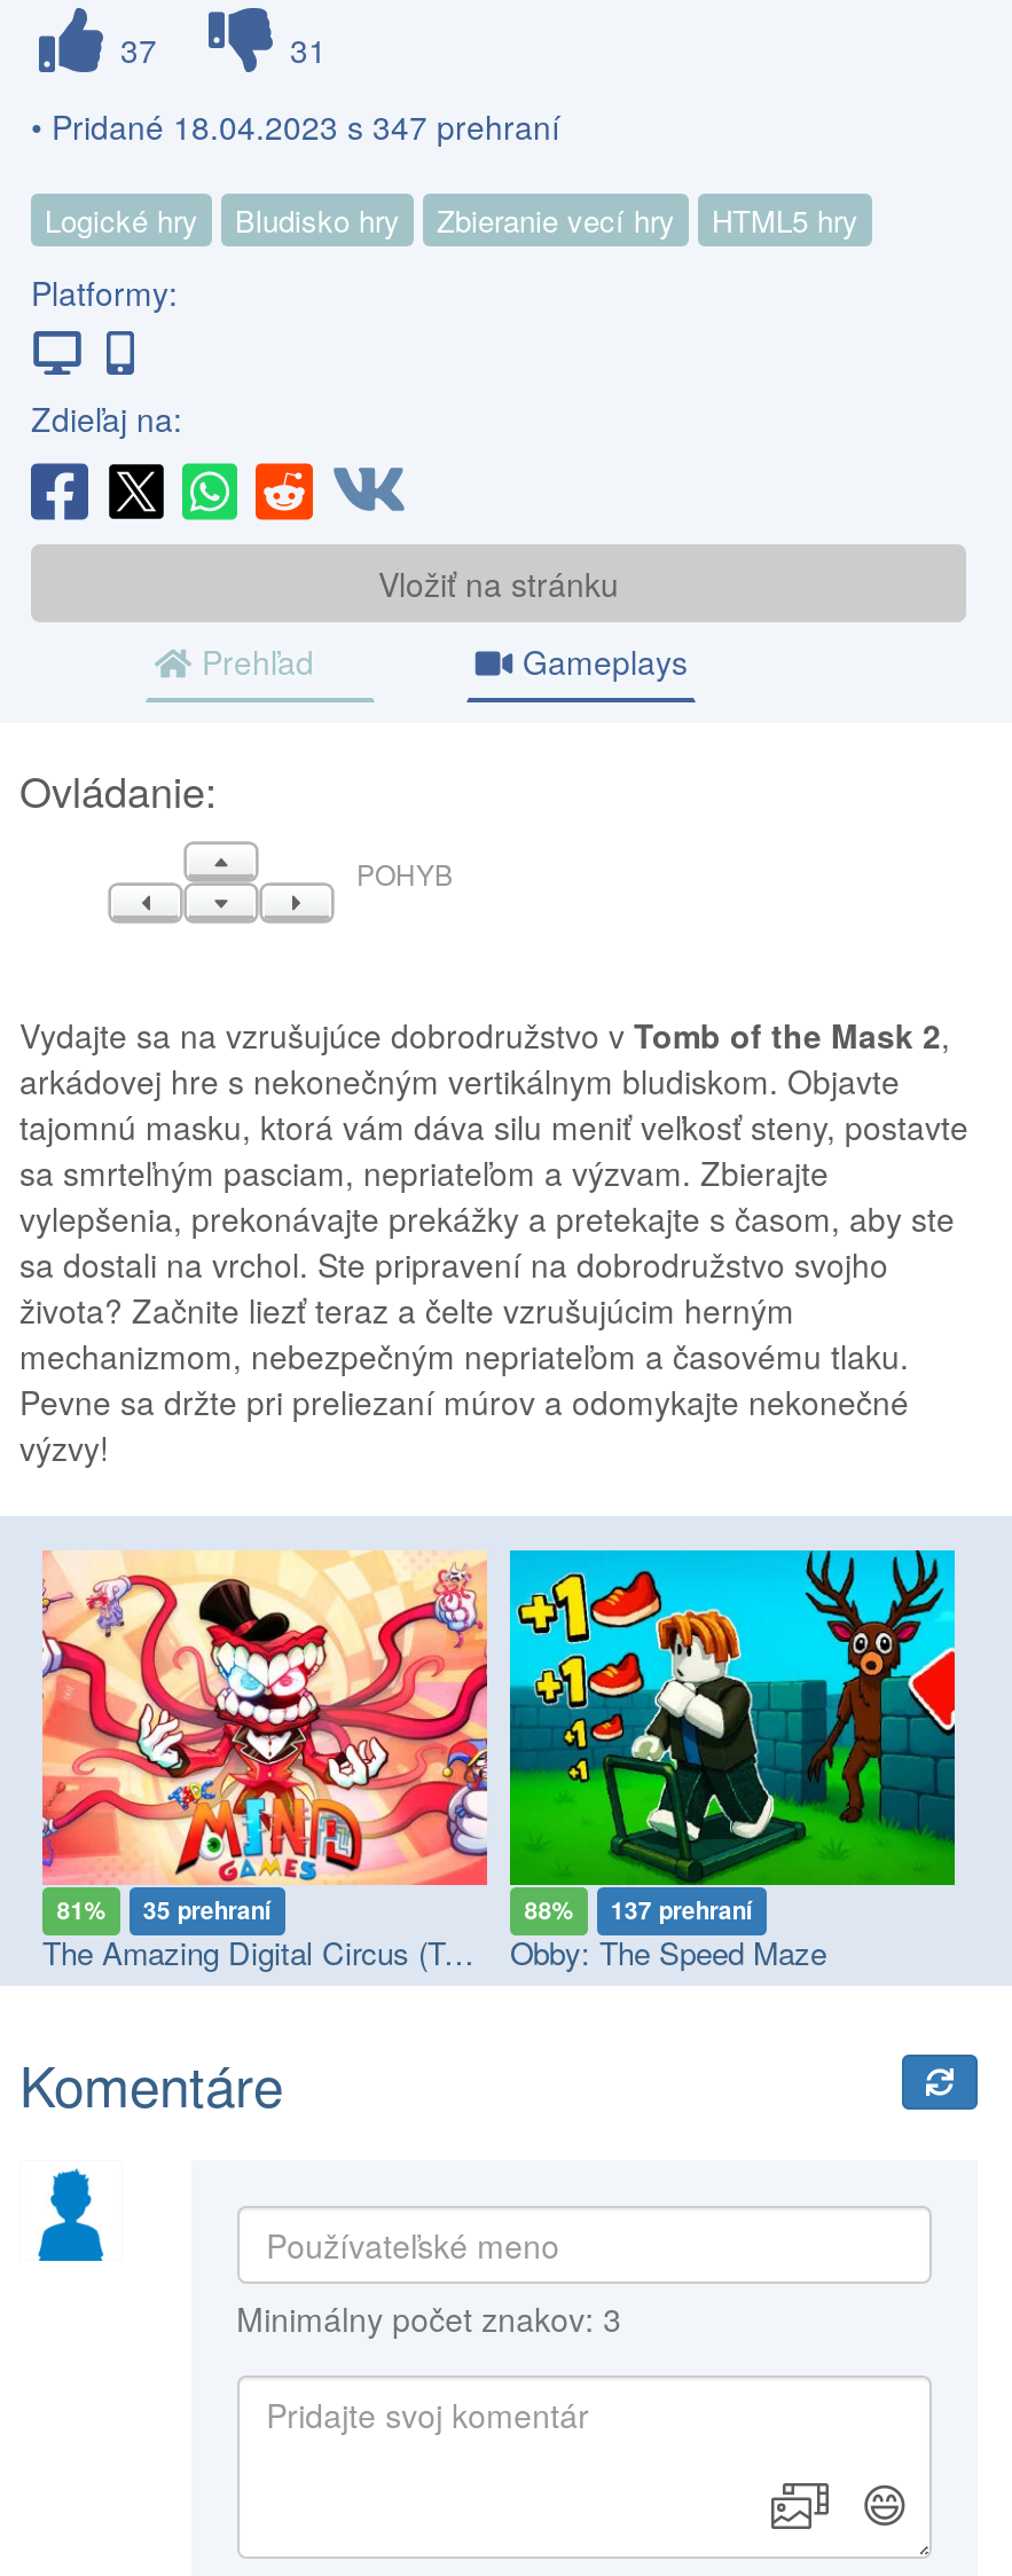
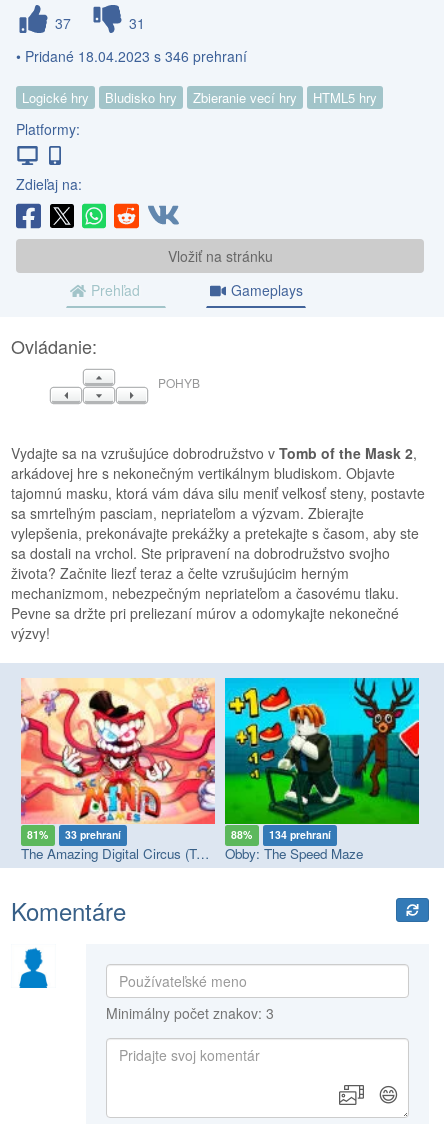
[31,103,560,149] • Pridané 18.04.2023 s 347 prehraní -> [16,46,247,66] • Pridané 18.04.2023 s 346 prehraní
[57,1893,271,1927] 81% 35 prehraní -> [27,827,121,842] 81% 33 prehraní
[524,1893,753,1927] 88% 137 prehraní -> [231,827,331,842] 88% 134 prehraní

